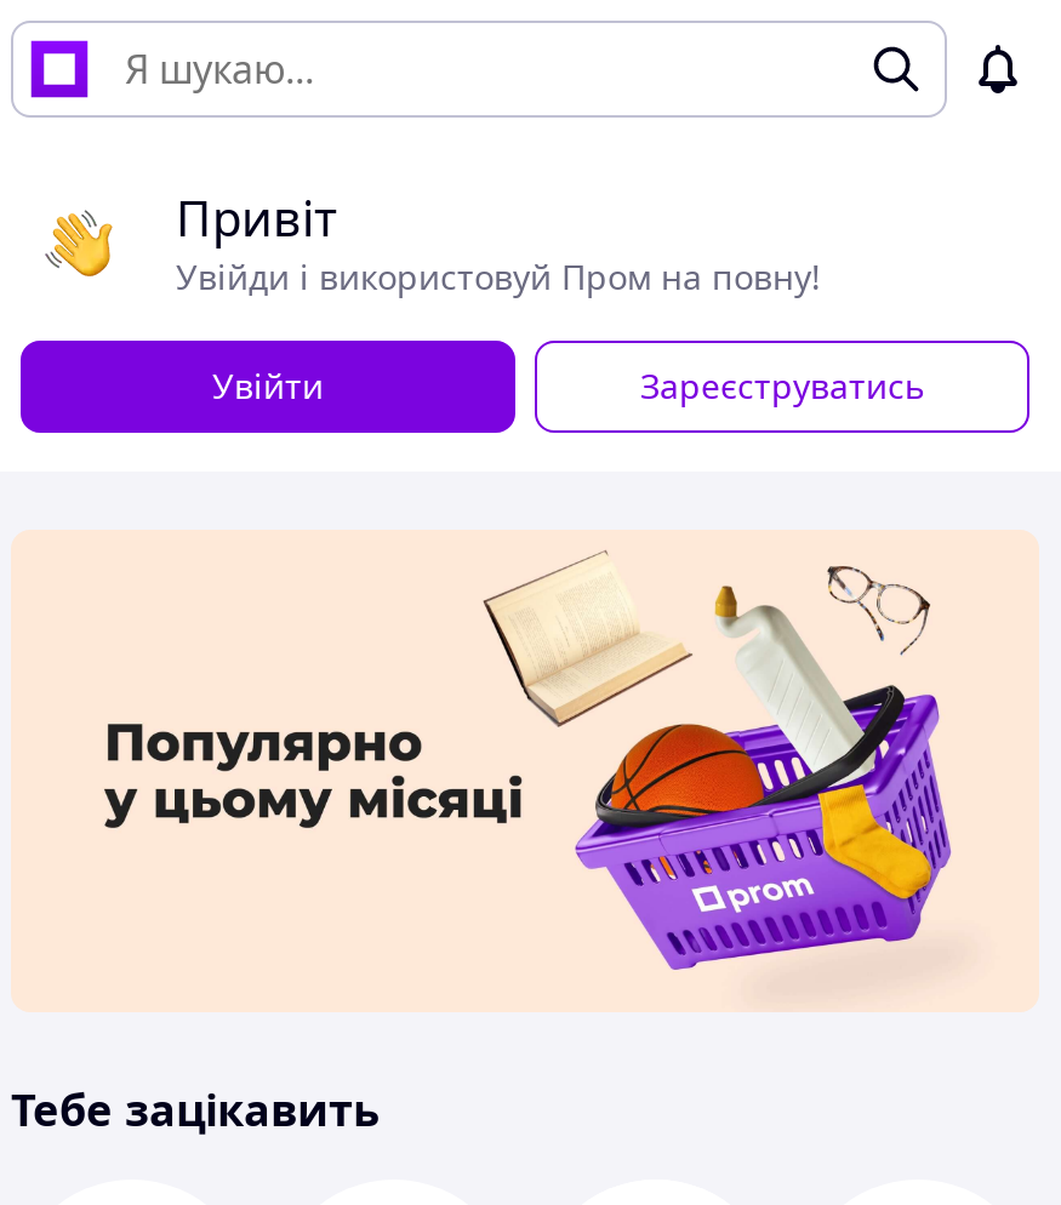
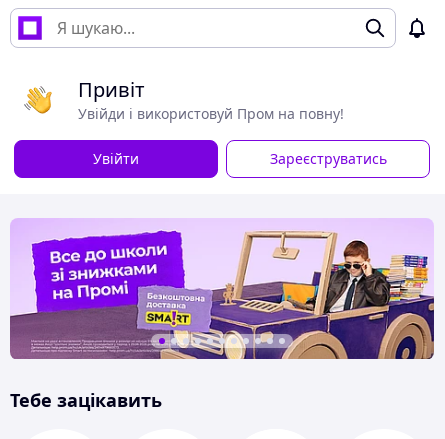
[13,532,1037,1010] [image] -> [9,218,435,360] [image]

